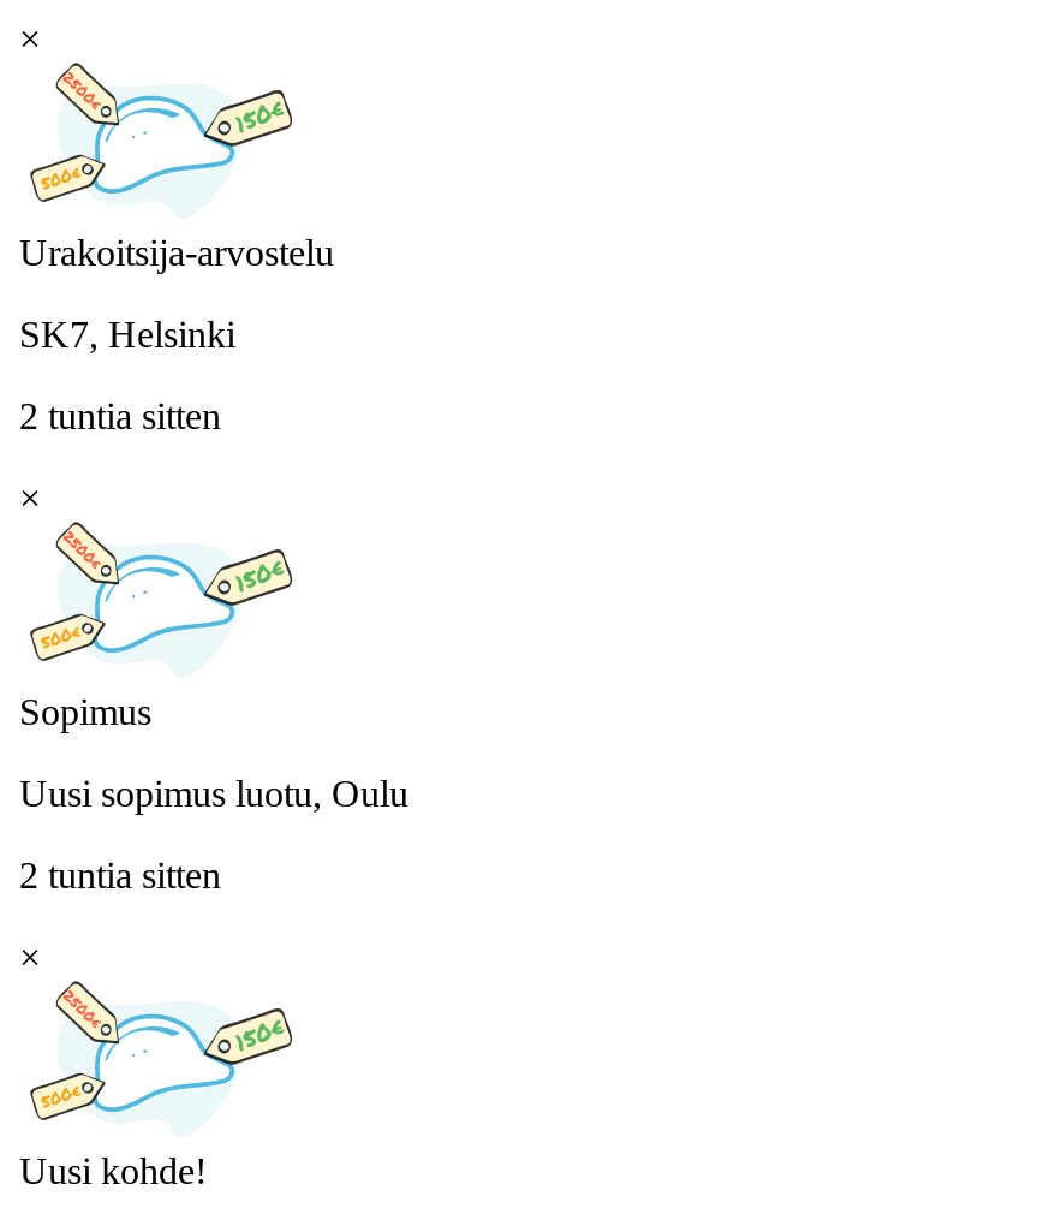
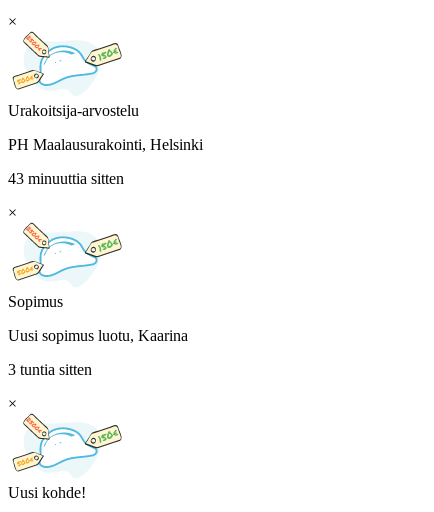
[19,314,235,355] SK7, Helsinki -> [8,136,203,153] PH Maalausurakointi, Helsinki
[19,395,221,436] 2 tuntia sitten -> [8,170,124,187] 43 minuuttia sitten
[19,773,408,814] Uusi sopimus luotu, Oulu -> [8,327,188,344] Uusi sopimus luotu, Kaarina
[19,855,221,895] 2 tuntia sitten -> [8,361,92,378] 3 tuntia sitten

